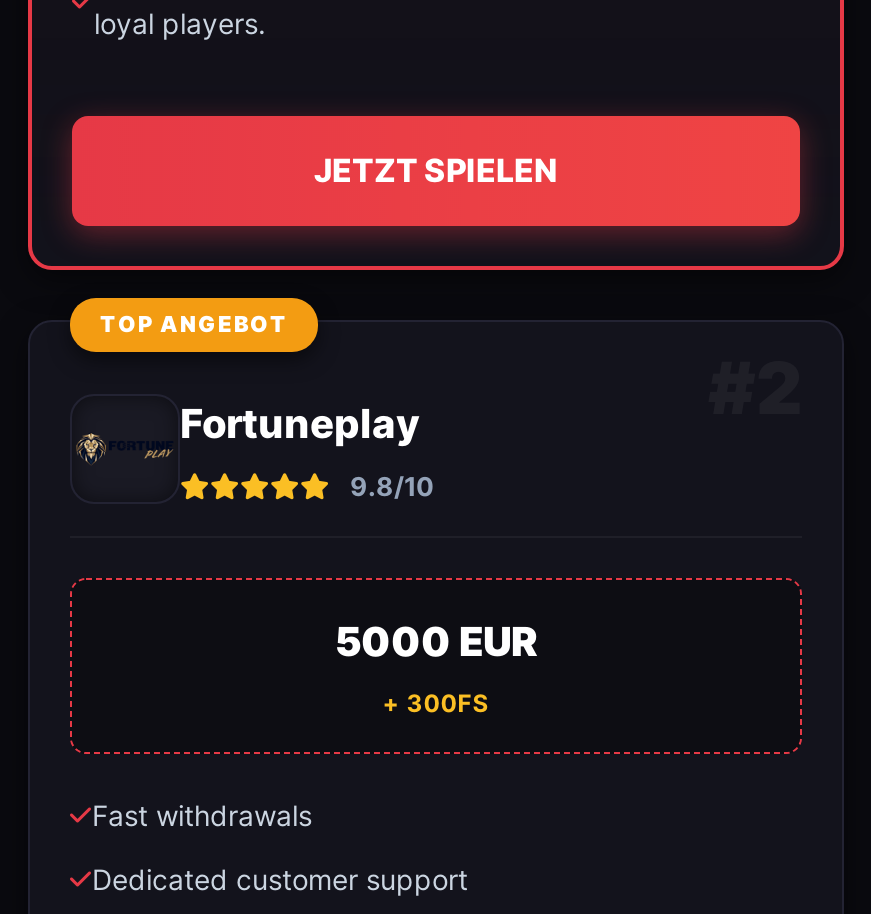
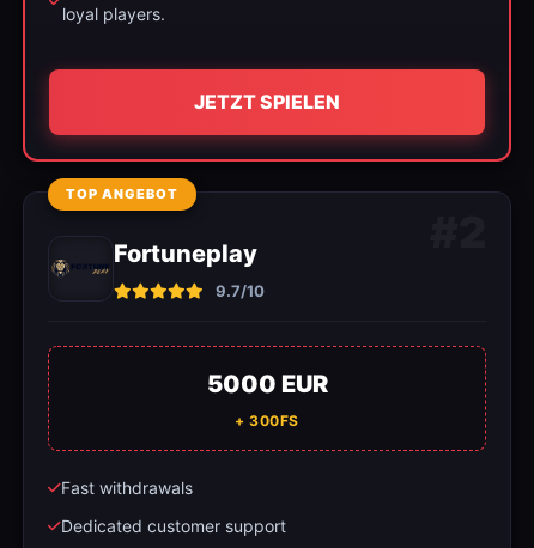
[350,470,434,502] 9.8/10 -> [216,281,265,300] 9.7/10

